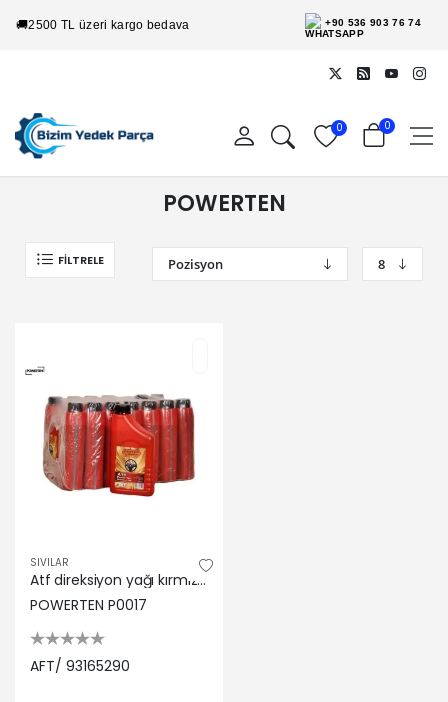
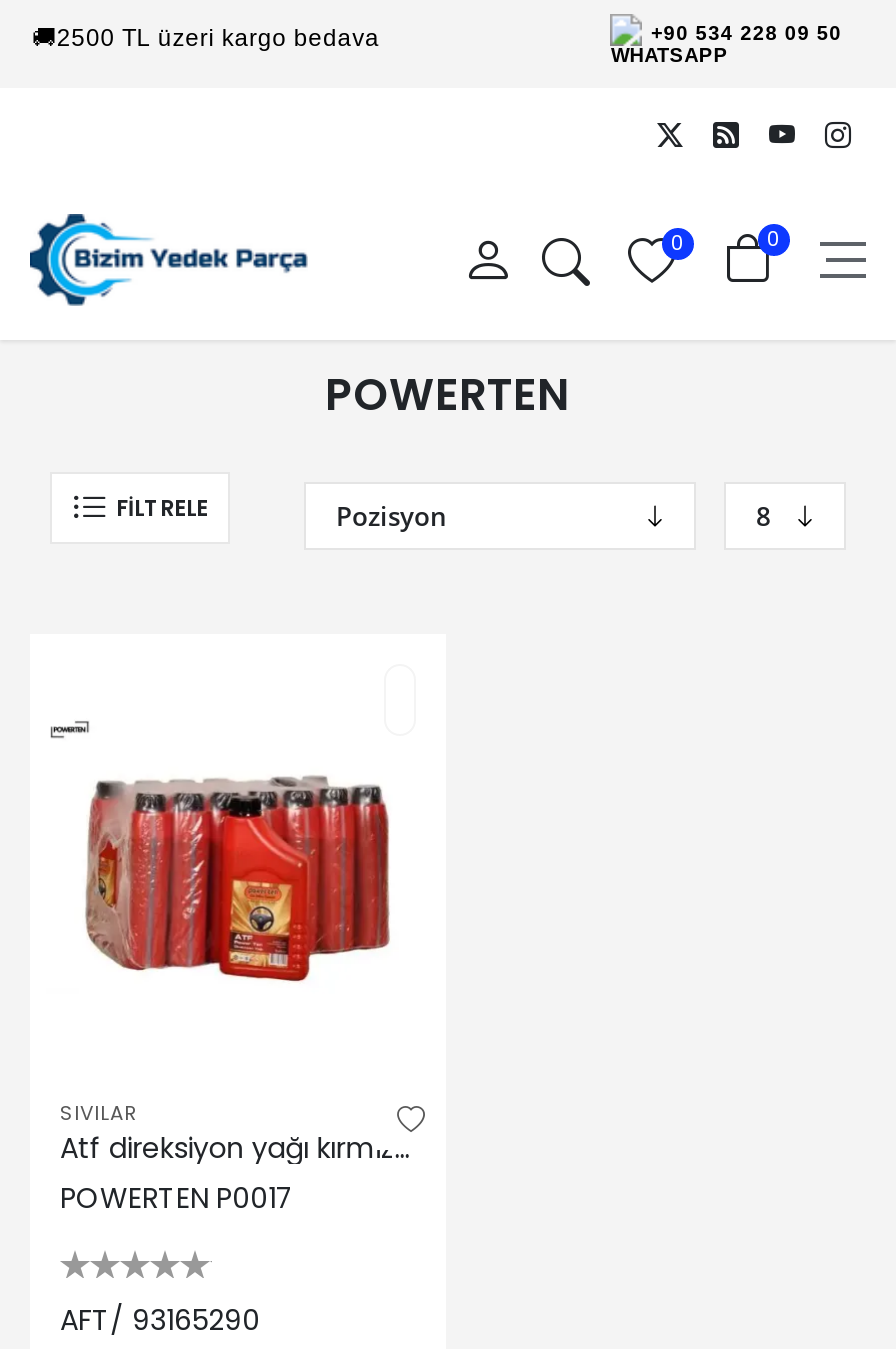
[325,17,421,28] +90 536 903 76 74 -> [651,22,842,44] +90 534 228 09 50

